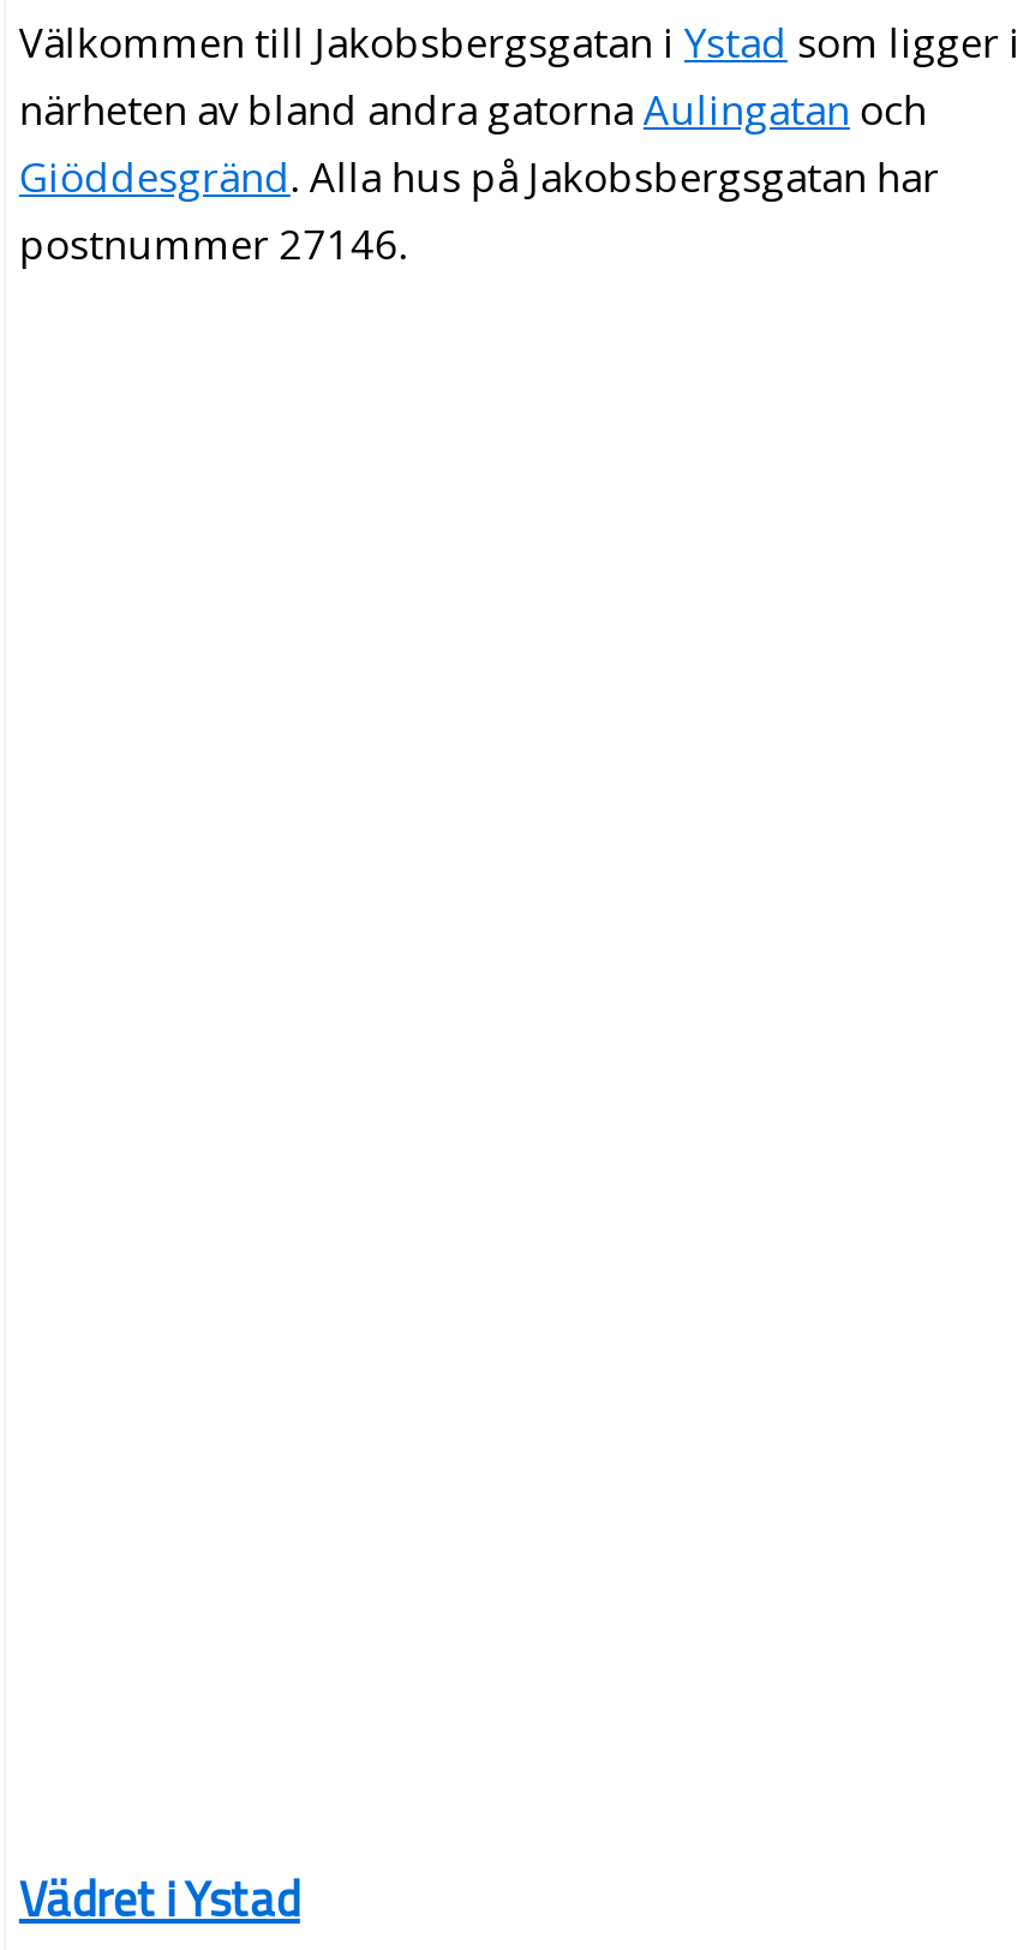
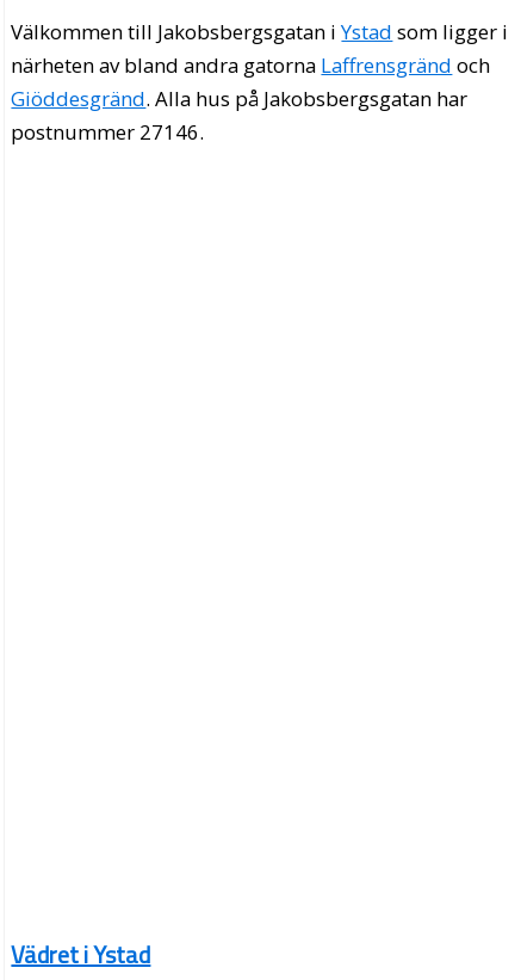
[19,82,927,137] närheten av bland andra gatorna Aulingatan och -> [11,51,490,79] närheten av bland andra gatorna Laffrensgränd och

